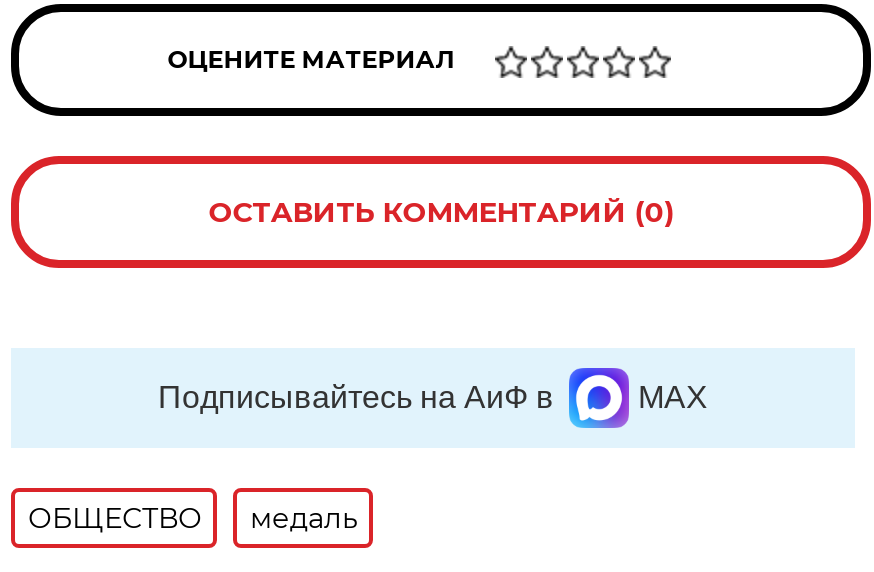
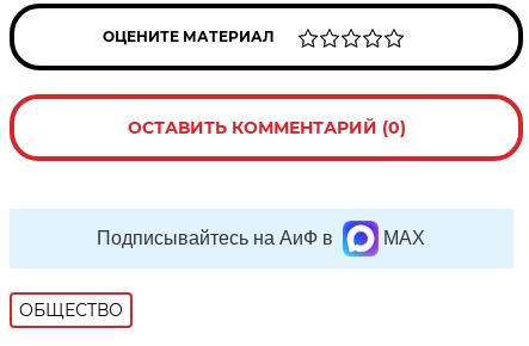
[250,500,358,536] медаль -> none

